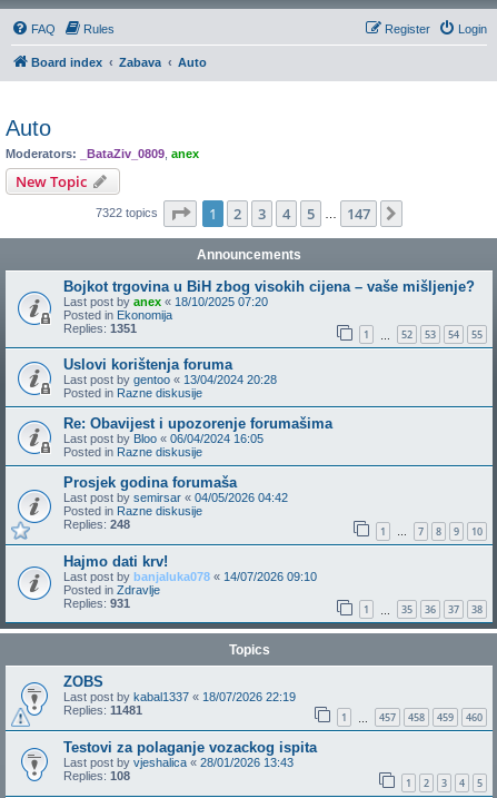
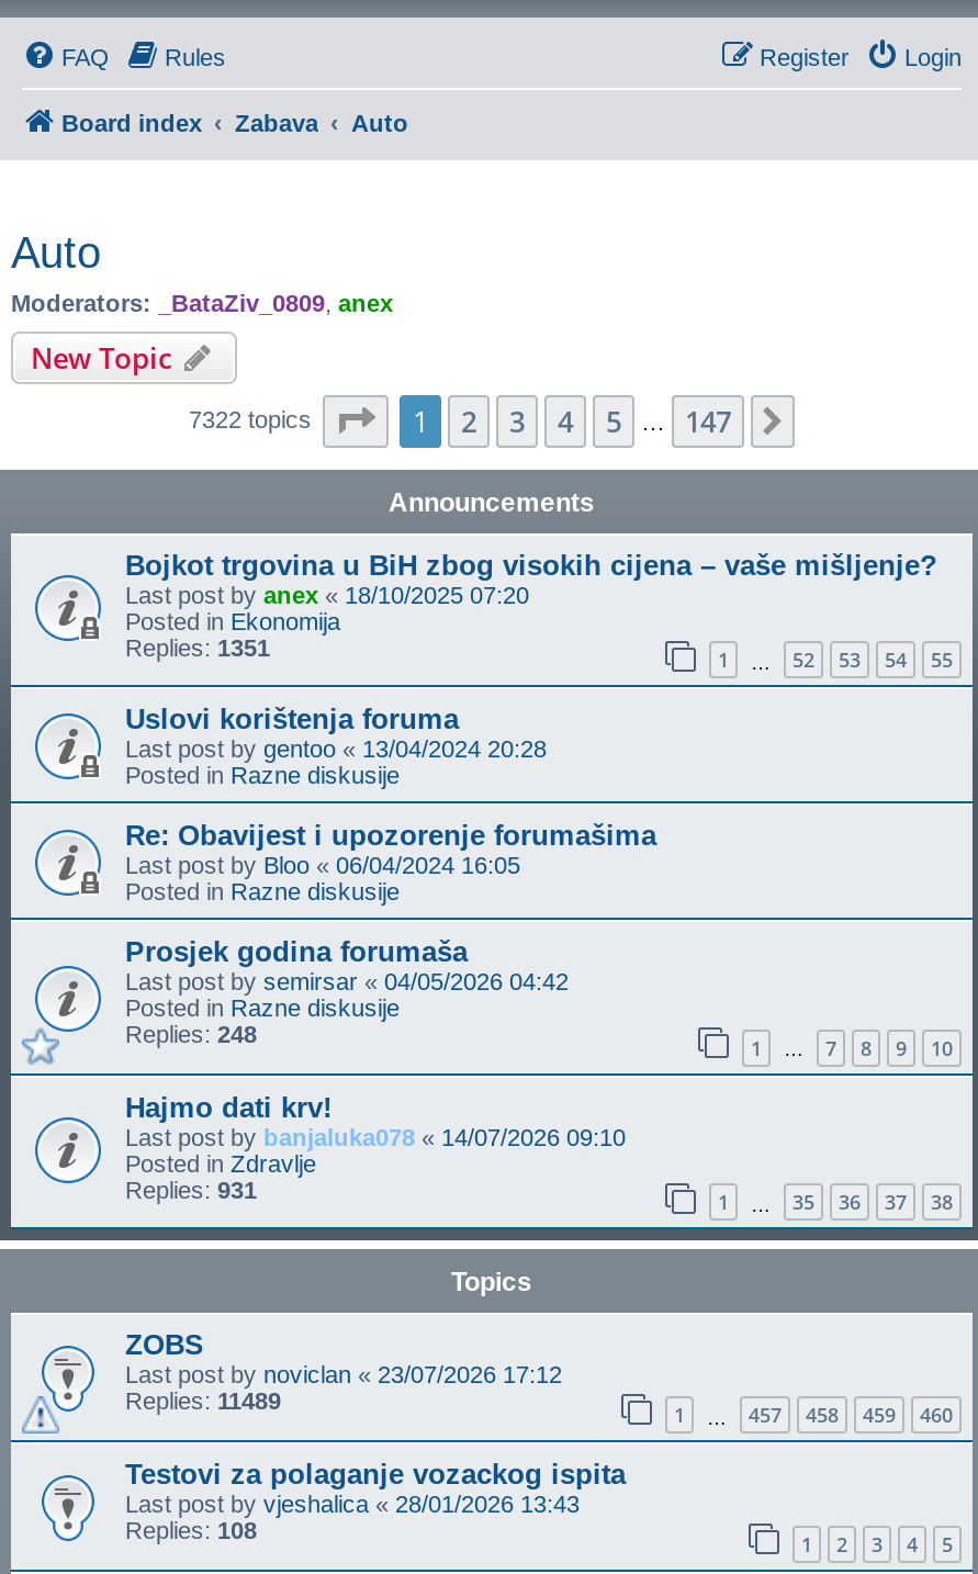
[63,690,296,704] Last post by kabal1337 «18/07/2026 22:19 -> [125,1362,562,1388] Last post by noviclan «23/07/2026 17:12
[63,704,142,717] Replies: 11481 -> [125,1388,281,1415] Replies: 11489

